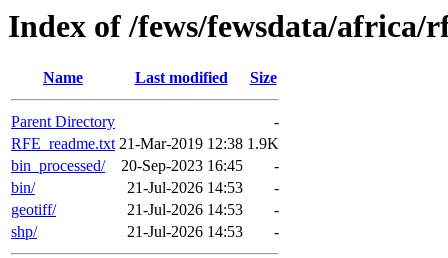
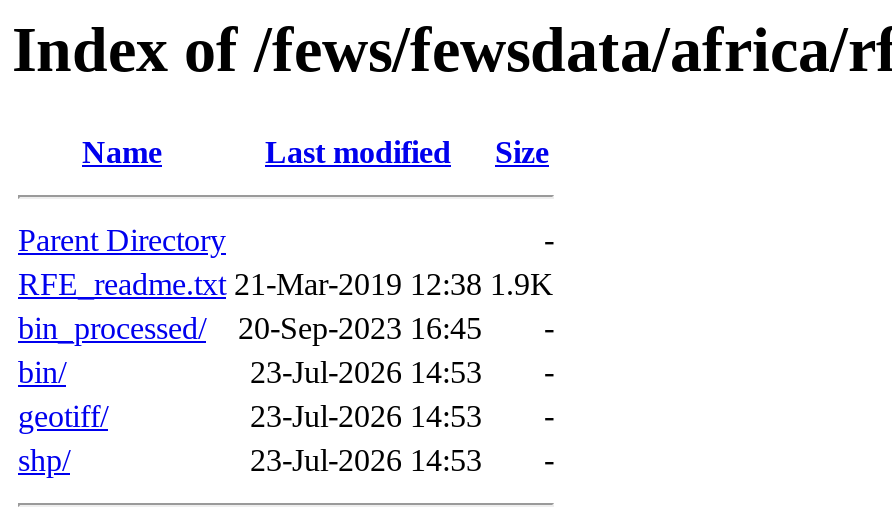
[127,179,243,196] 21-Jul-2026 14:53 -> [250,356,482,390] 23-Jul-2026 14:53
[127,201,243,218] 21-Jul-2026 14:53 -> [250,400,482,434] 23-Jul-2026 14:53
[127,223,243,240] 21-Jul-2026 14:53 -> [250,444,482,478] 23-Jul-2026 14:53

